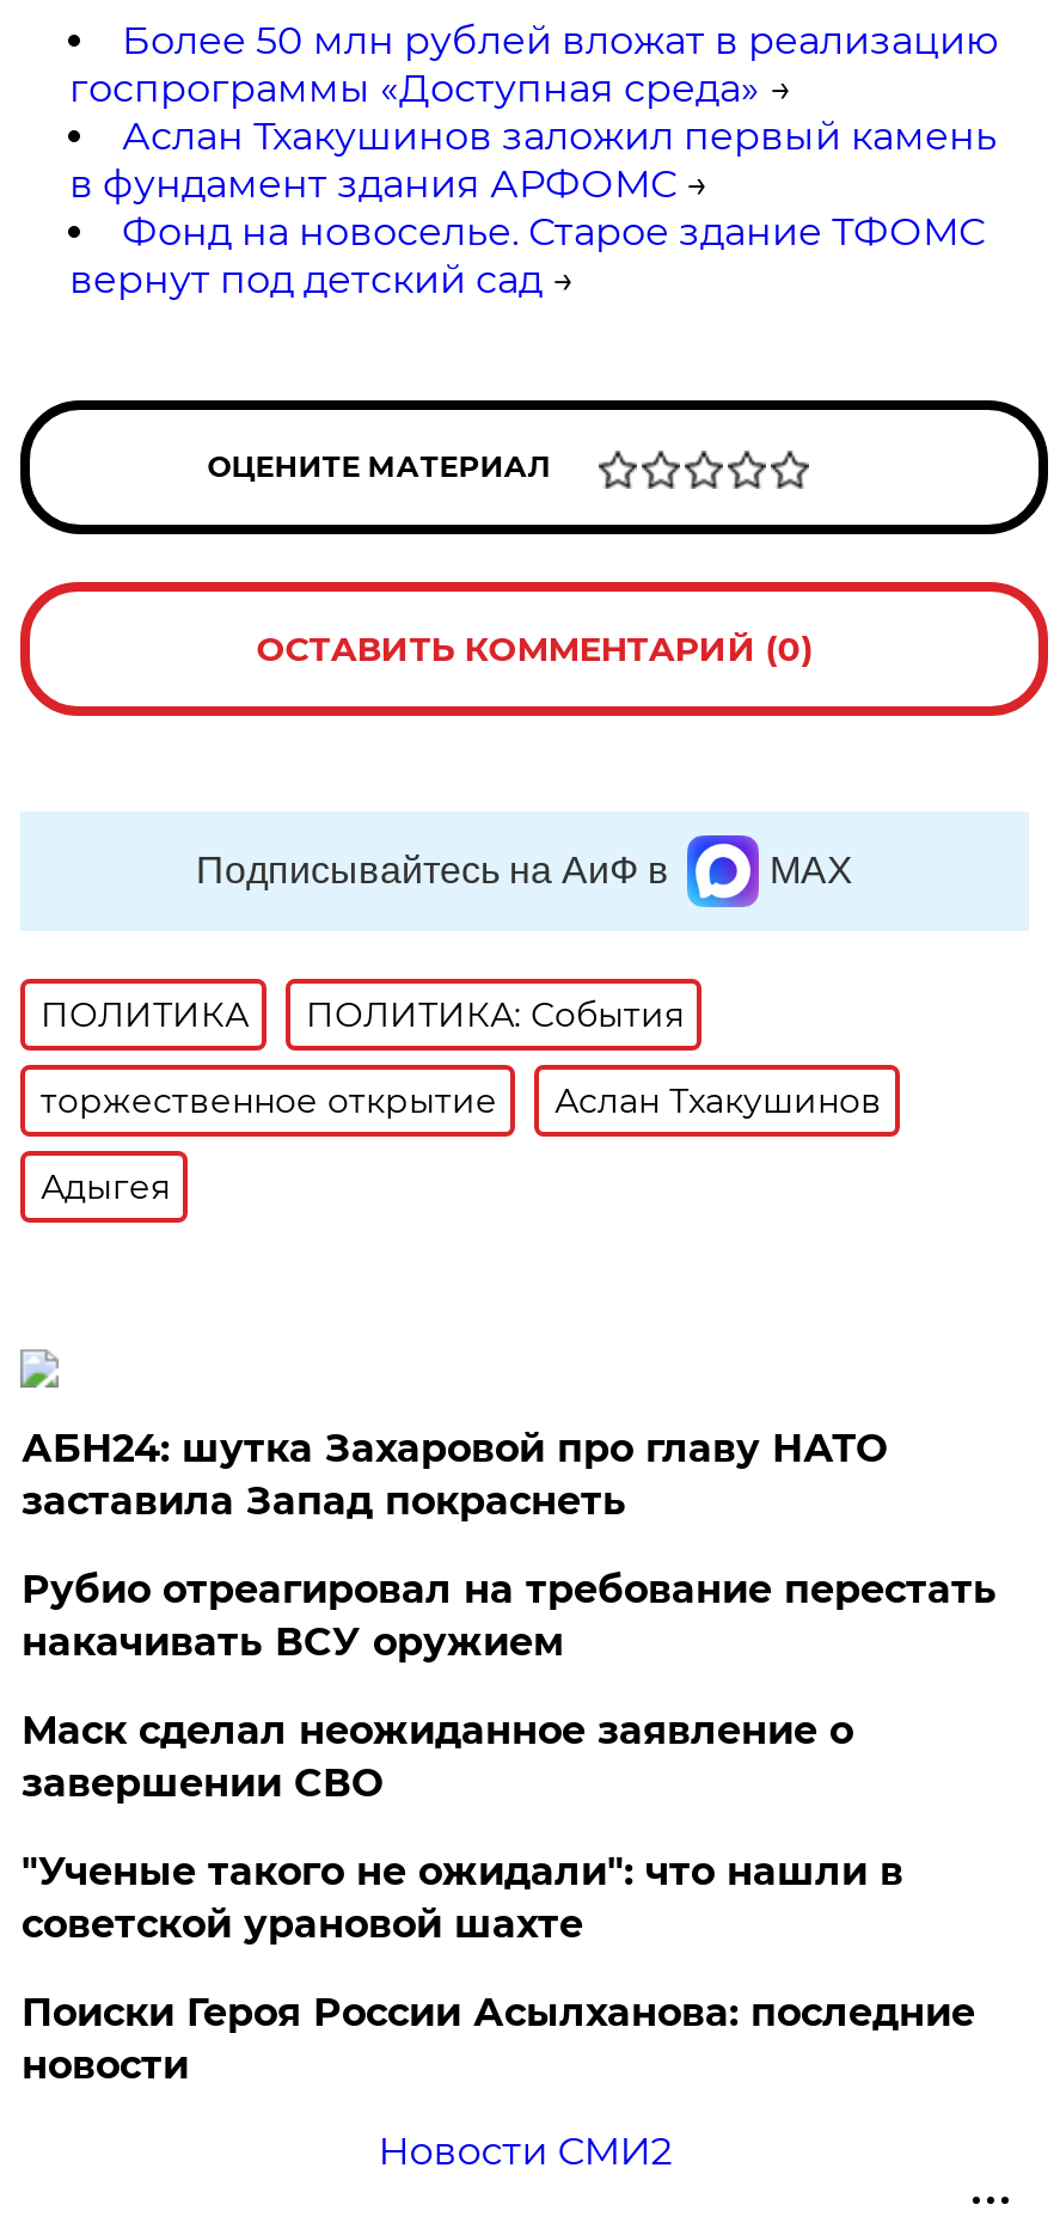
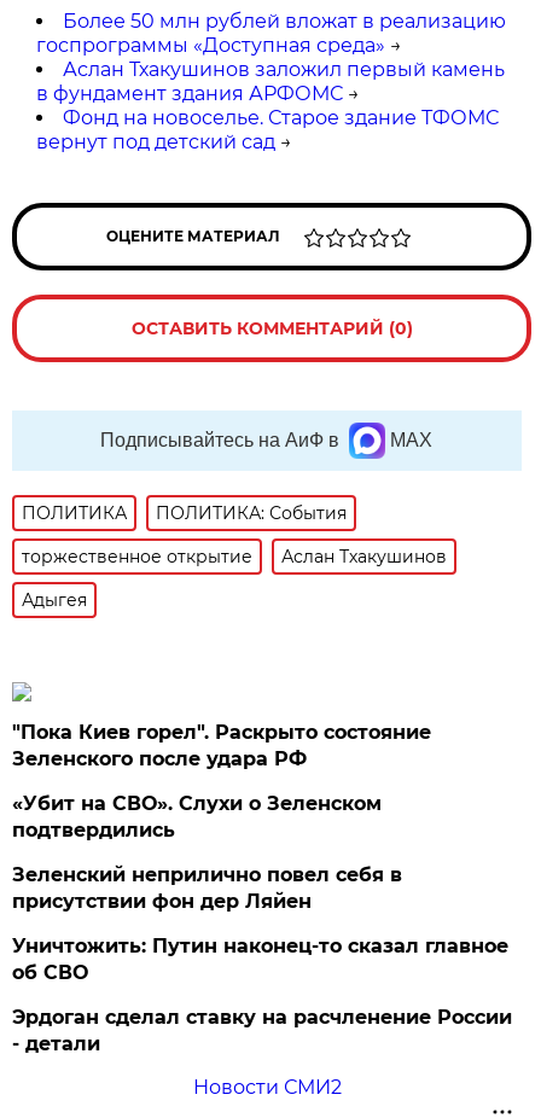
[21,1426,886,1524] АБН24: шутка Захаровой про главу НАТО | заставила Запад покраснеть -> [13,721,432,770] "Пока Киев горел". Раскрыто состояние | Зеленского после удара РФ
[21,1567,996,1665] Рубио отреагировал на требование перестать | накачивать ВСУ оружием -> [13,792,382,842] «Убит на СВО». Слухи о Зеленском | подтвердились
[21,1708,853,1806] Маск сделал неожиданное заявление о | завершении СВО -> [13,863,403,913] Зеленский неприлично повел cебя в | присутствии фон дер Ляйен
[21,1849,903,1947] "Ученые такого не ожидали": что нашли в | советской урановой шахте -> [13,934,509,984] Уничтожить: Путин наконец-то сказал главное | об СВО
[21,1990,975,2088] Поиски Героя России Асылханова: последние | новости -> [13,1006,513,1055] Эрдоган сделал ставку на расчленение России | - детали

